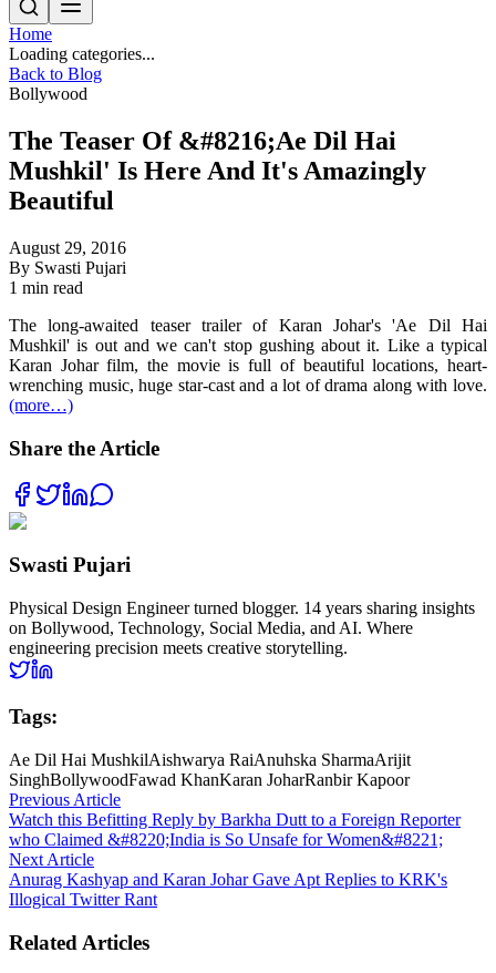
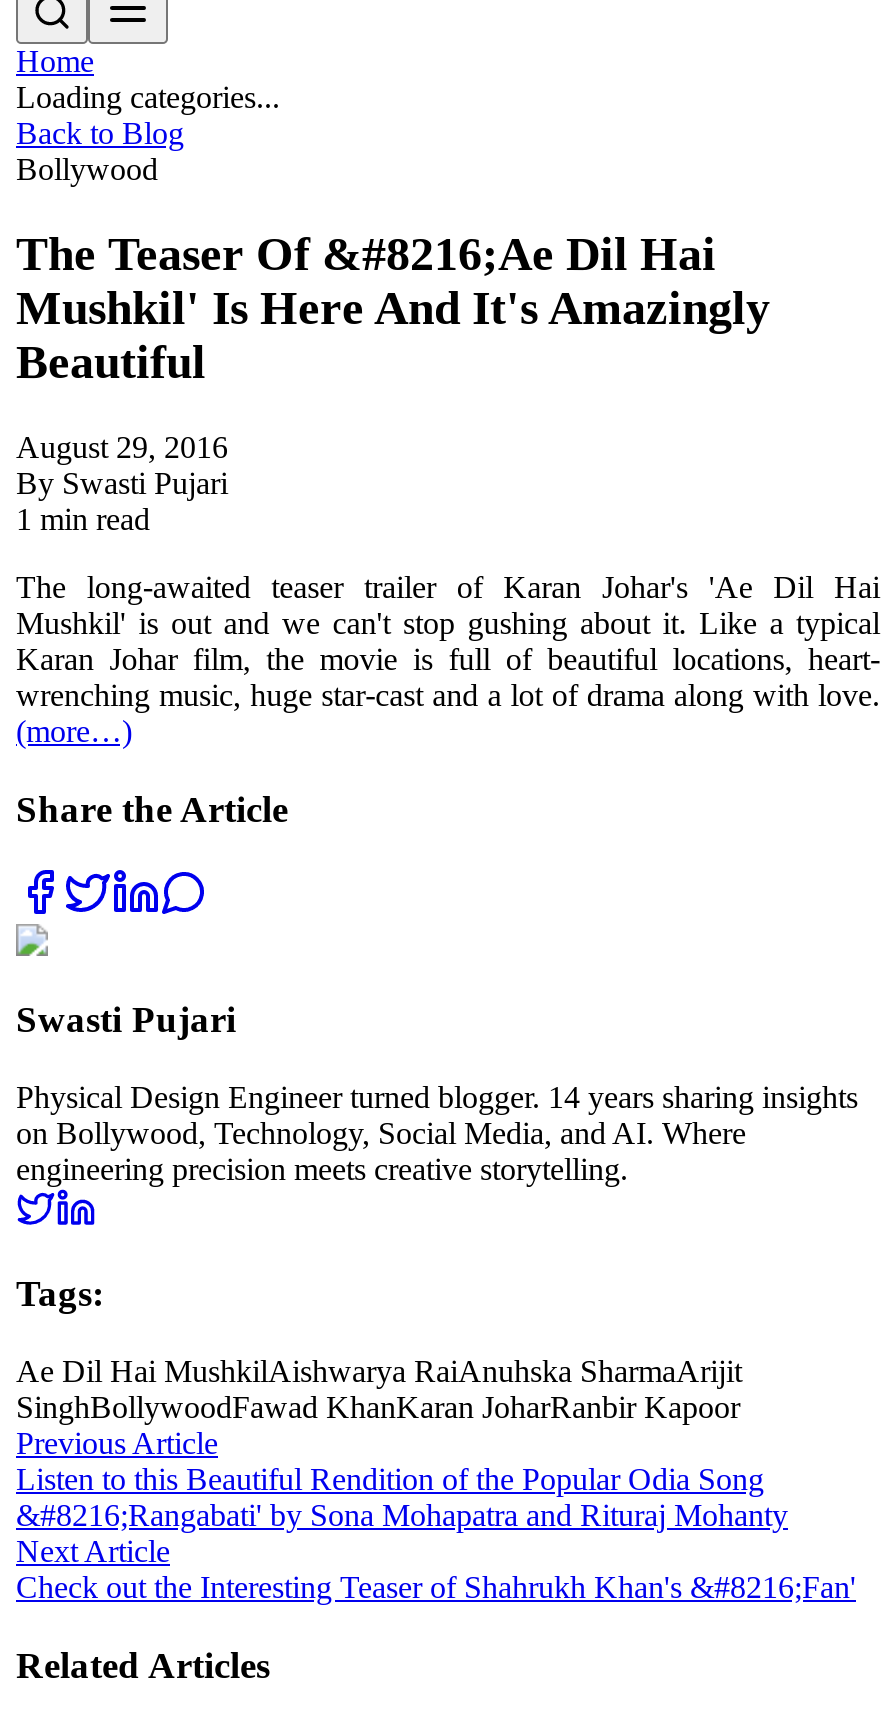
[9,810,461,849] Watch this Befitting Reply by Barkha Dutt to a Foreign Reporter | who Claimed &#8220;India is So Unsafe for Women&#8221; -> [16,1462,788,1532] Listen to this Beautiful Rendition of the Popular Odia Song | &#8216;Rangabati' by Sona Mohapatra and Rituraj Mohanty
[9,870,447,909] Anurag Kashyap and Karan Johar Gave Apt Replies to KRK's | Illogical Twitter Rant -> [16,1570,856,1604] Check out the Interesting Teaser of Shahrukh Khan's &#8216;Fan'

